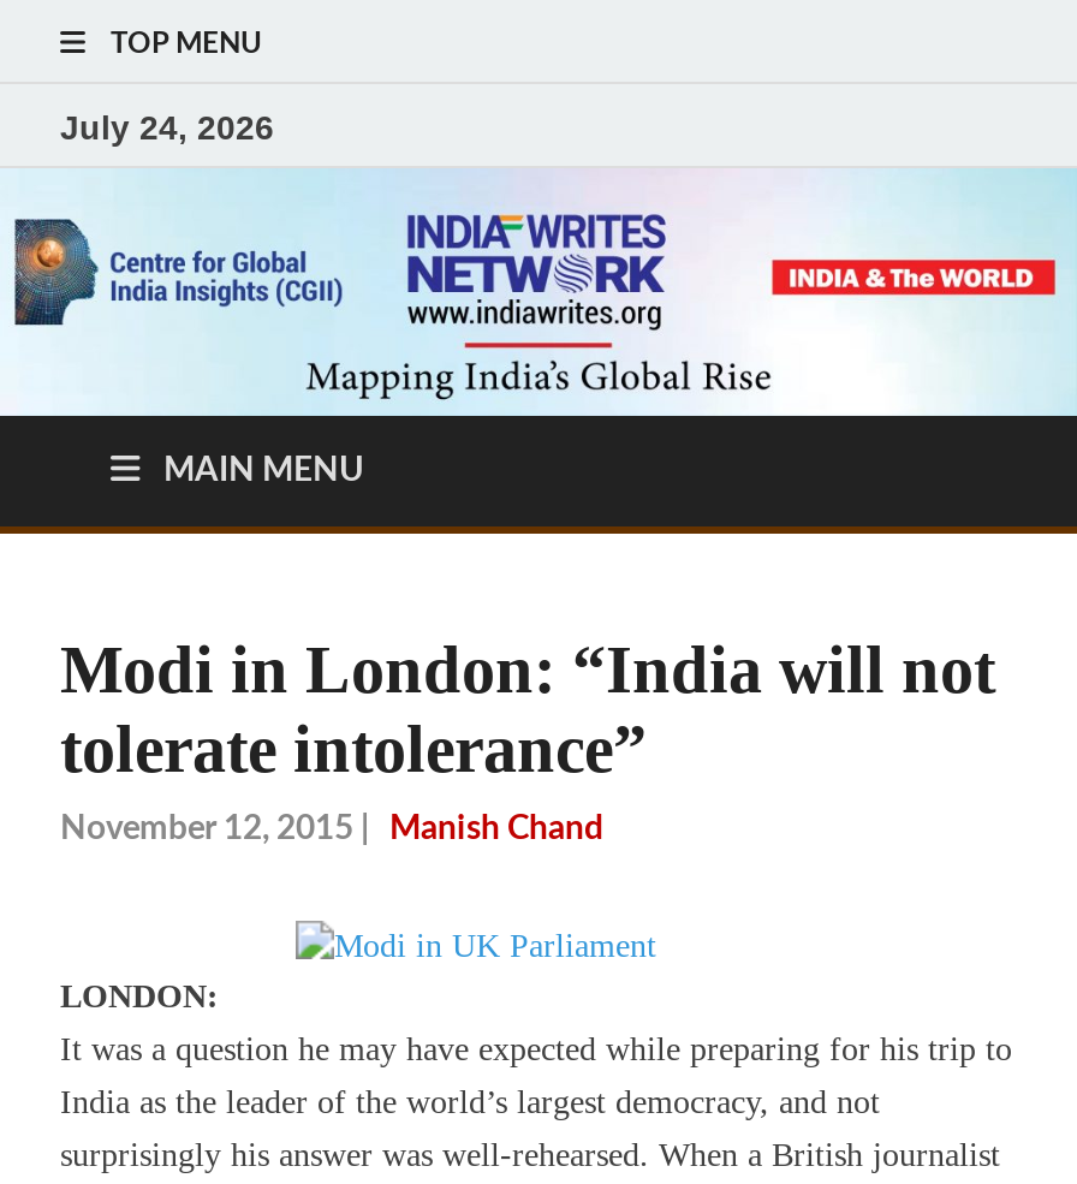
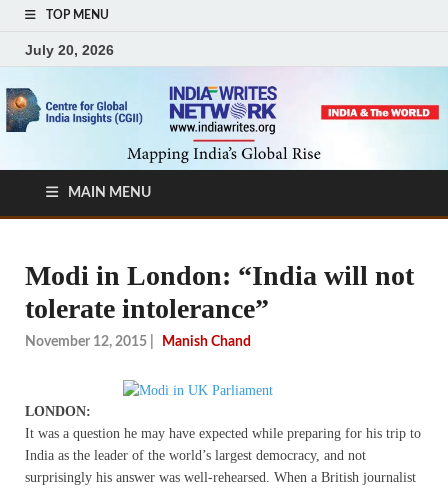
[60,107,274,145] July 24, 2026 -> [25,41,114,57] July 20, 2026

